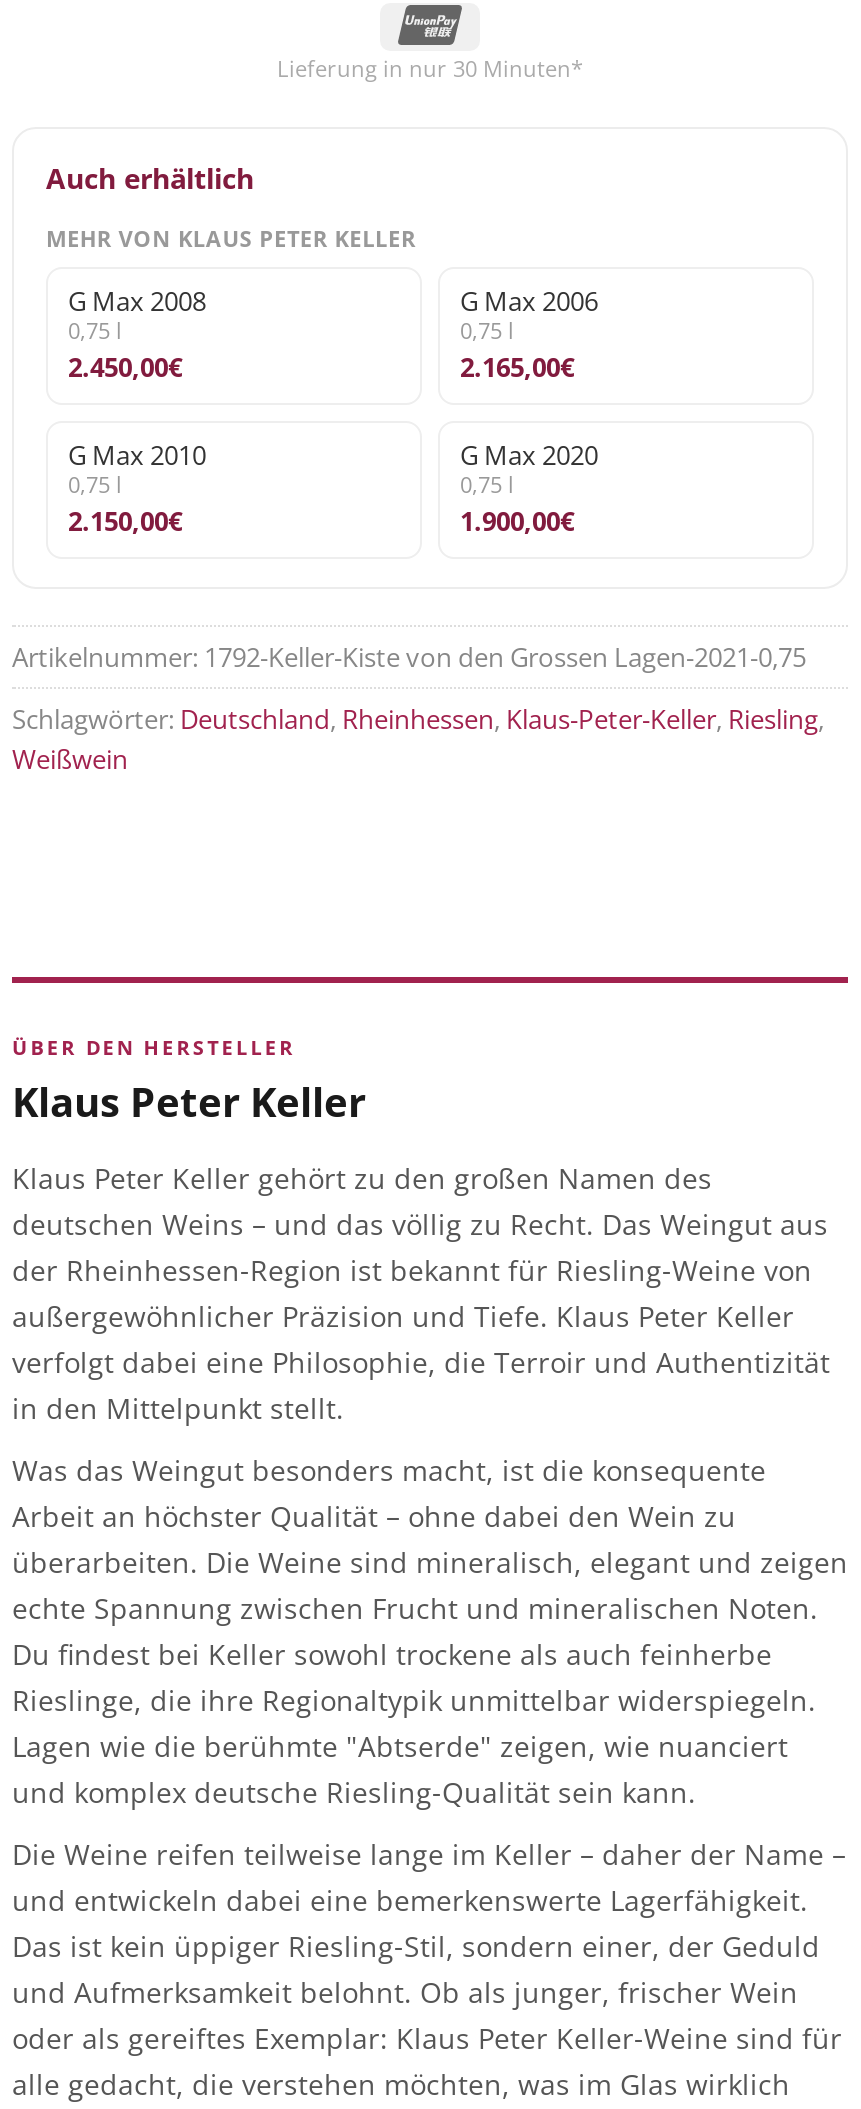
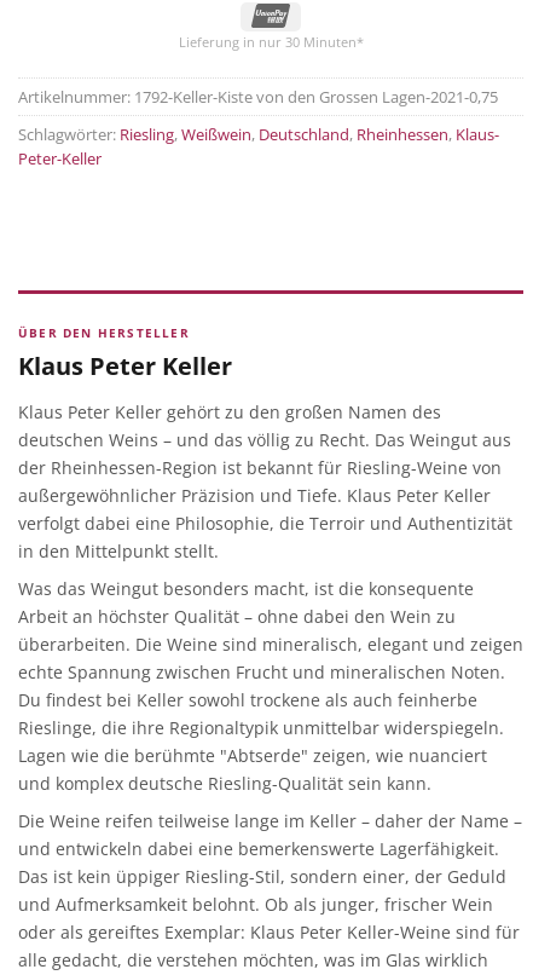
[46,159,416,385] Auch erhältlich | MEHR VON KLAUS PETER KELLER | G Max 2008 | 0,75 l | 2.450,00€ -> none
[68,283,598,539] G Max 2006 | 0,75 l | 2.165,00€ | G Max 2010 | 0,75 l | 2.150,00€ -> none
[460,437,598,539] G Max 2020 | 0,75 l | 1.900,00€ -> none
[12,701,824,777] Schlagwörter: Deutschland, Rheinhessen, Klaus-Peter-Keller, Riesling, | Weißwein -> [18,124,499,169] Schlagwörter: Riesling, Weißwein, Deutschland, Rheinhessen, Klaus- | Peter-Keller

